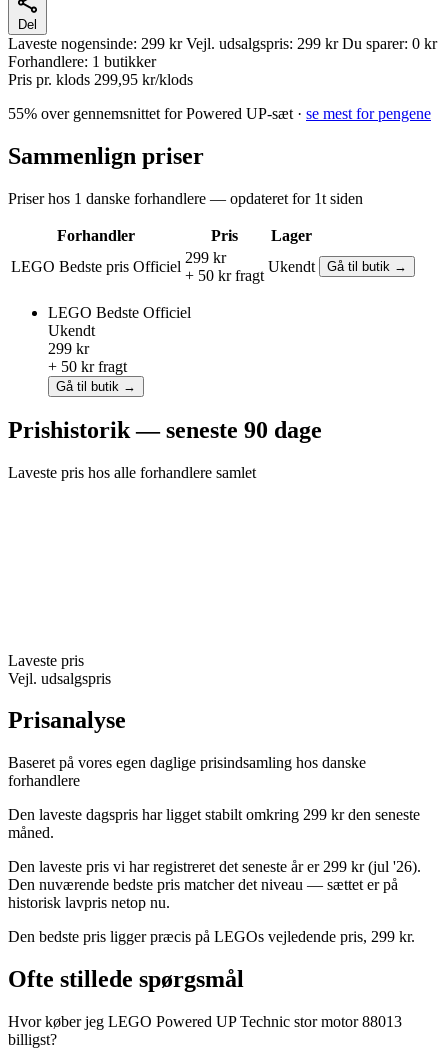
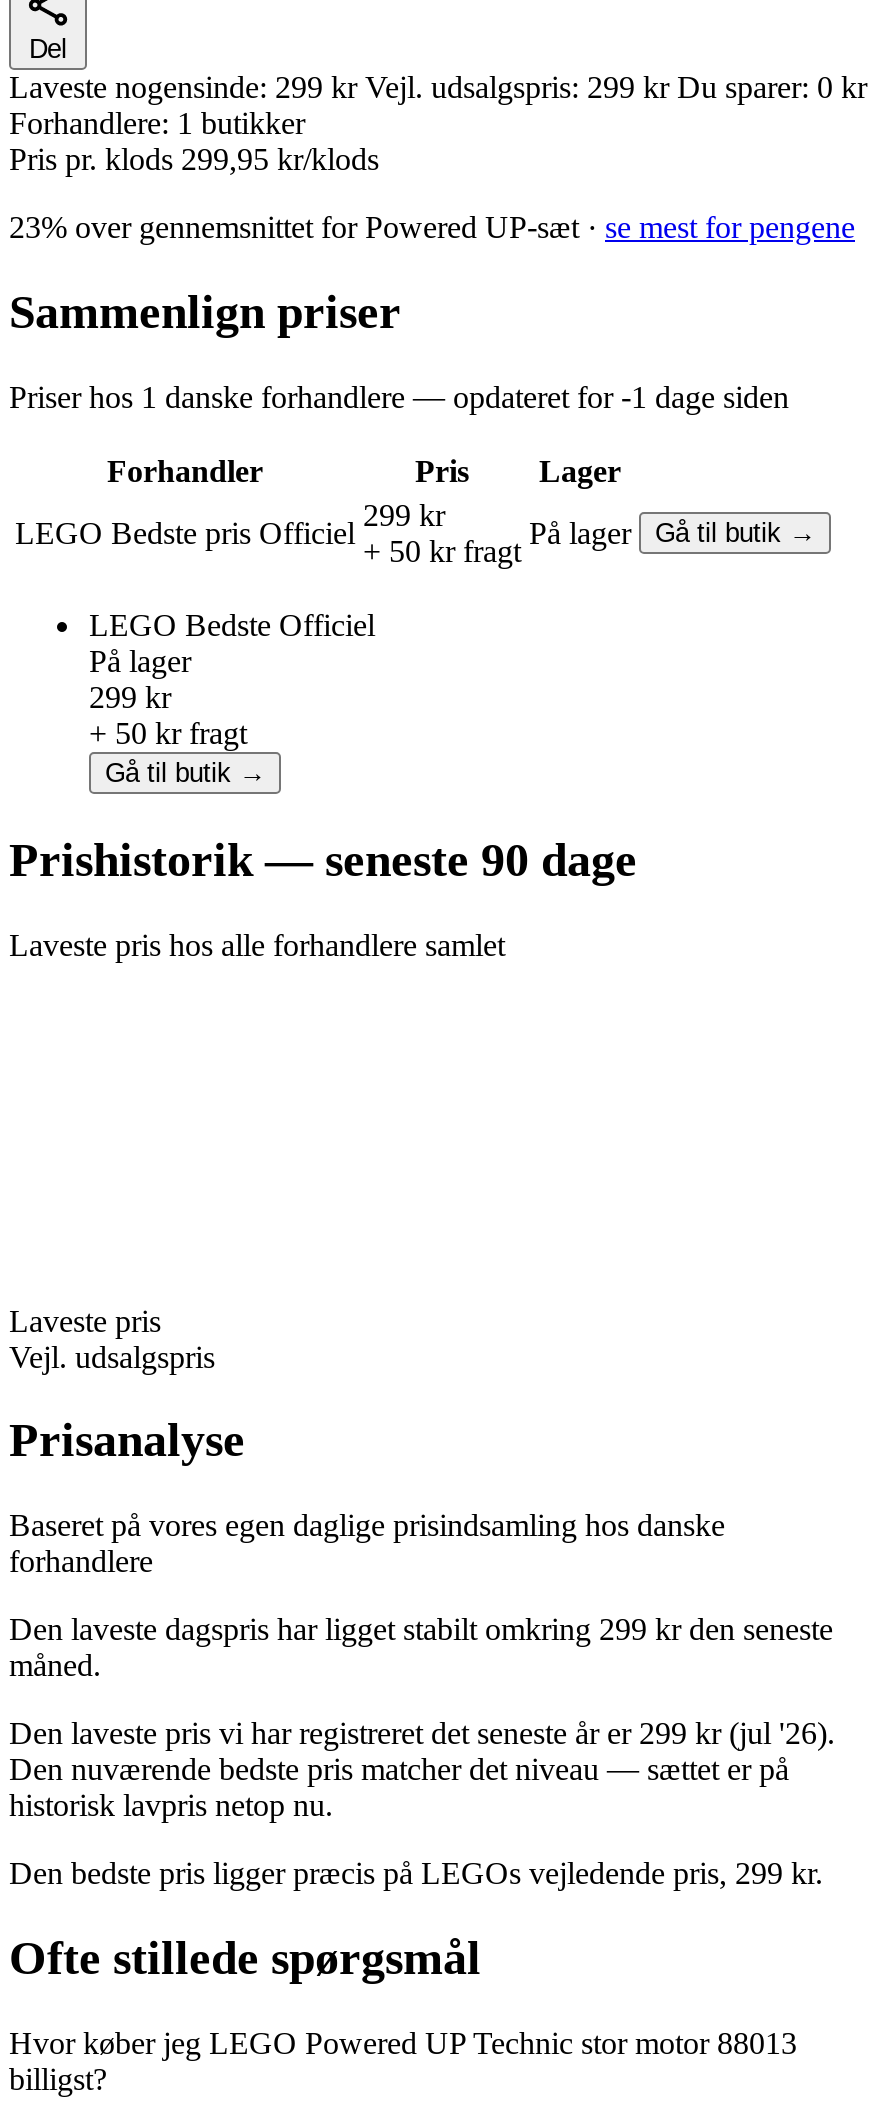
[8,105,431,122] 55% over gennemsnittet for Powered UP-sæt · se mest for pengene -> [9,210,855,244] 23% over gennemsnittet for Powered UP-sæt · se mest for pengene
[8,190,363,207] Priser hos 1 danske forhandlere — opdateret for 1t siden -> [9,379,789,413] Priser hos 1 danske forhandlere — opdateret for -1 dage siden
[268,258,315,275] Ukendt -> [529,515,631,549] På lager
[48,322,95,339] Ukendt -> [89,643,191,677] På lager

